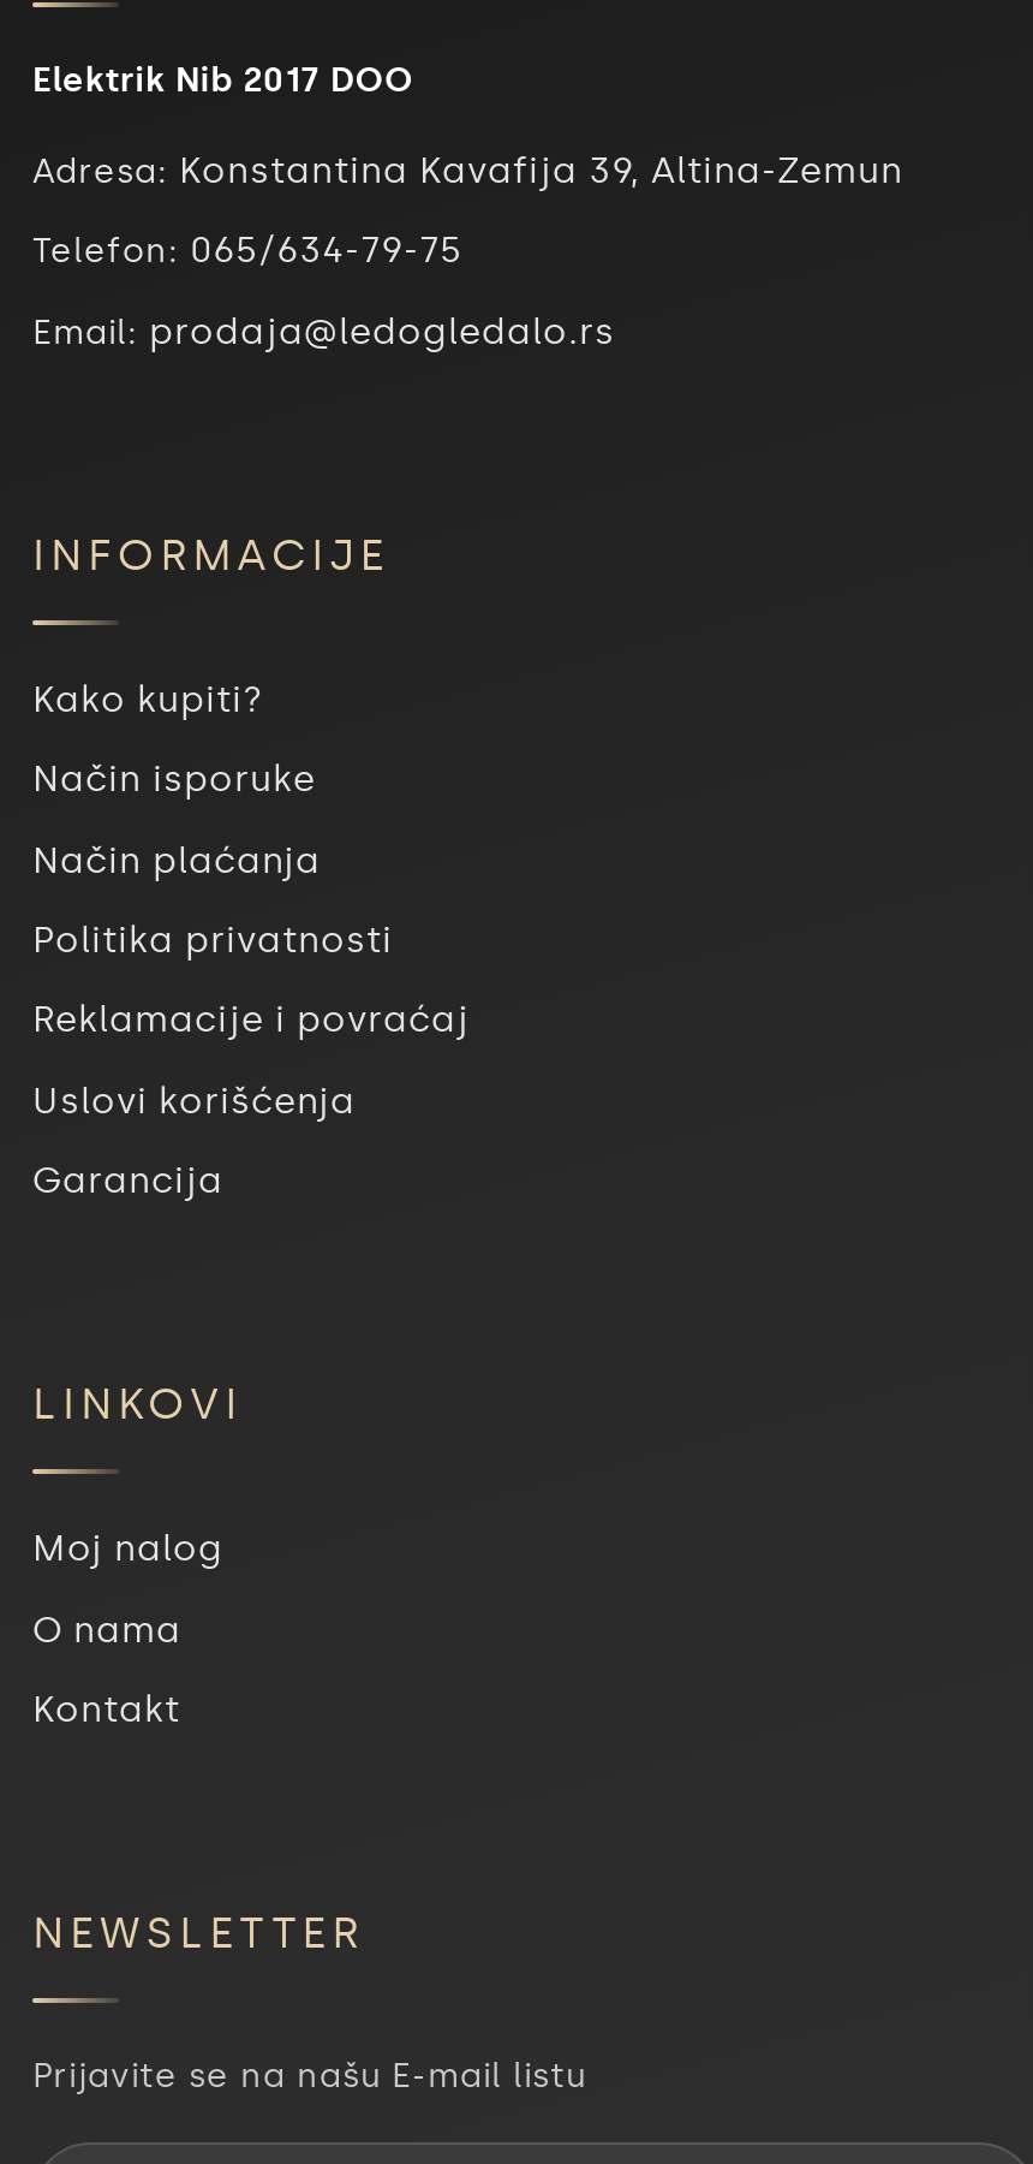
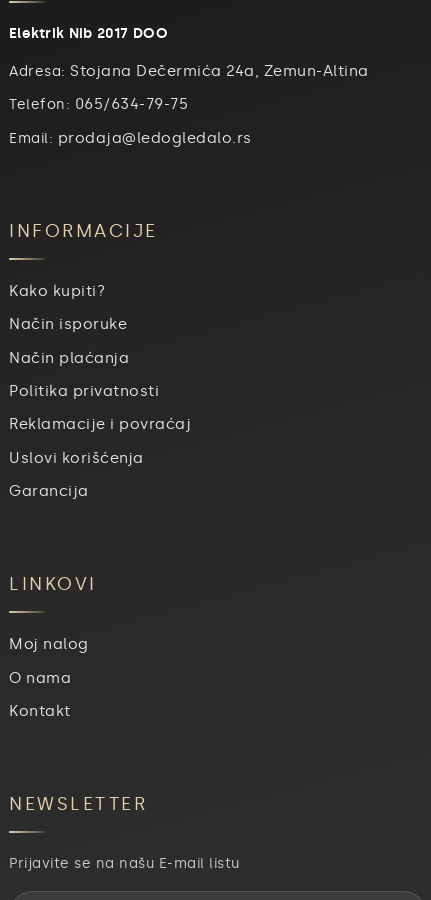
[32,149,903,192] Adresa: Konstantina Kavafija 39, Altina-Zemun -> [9,62,368,80] Adresa: Stojana Dečermića 24a, Zemun-Altina

